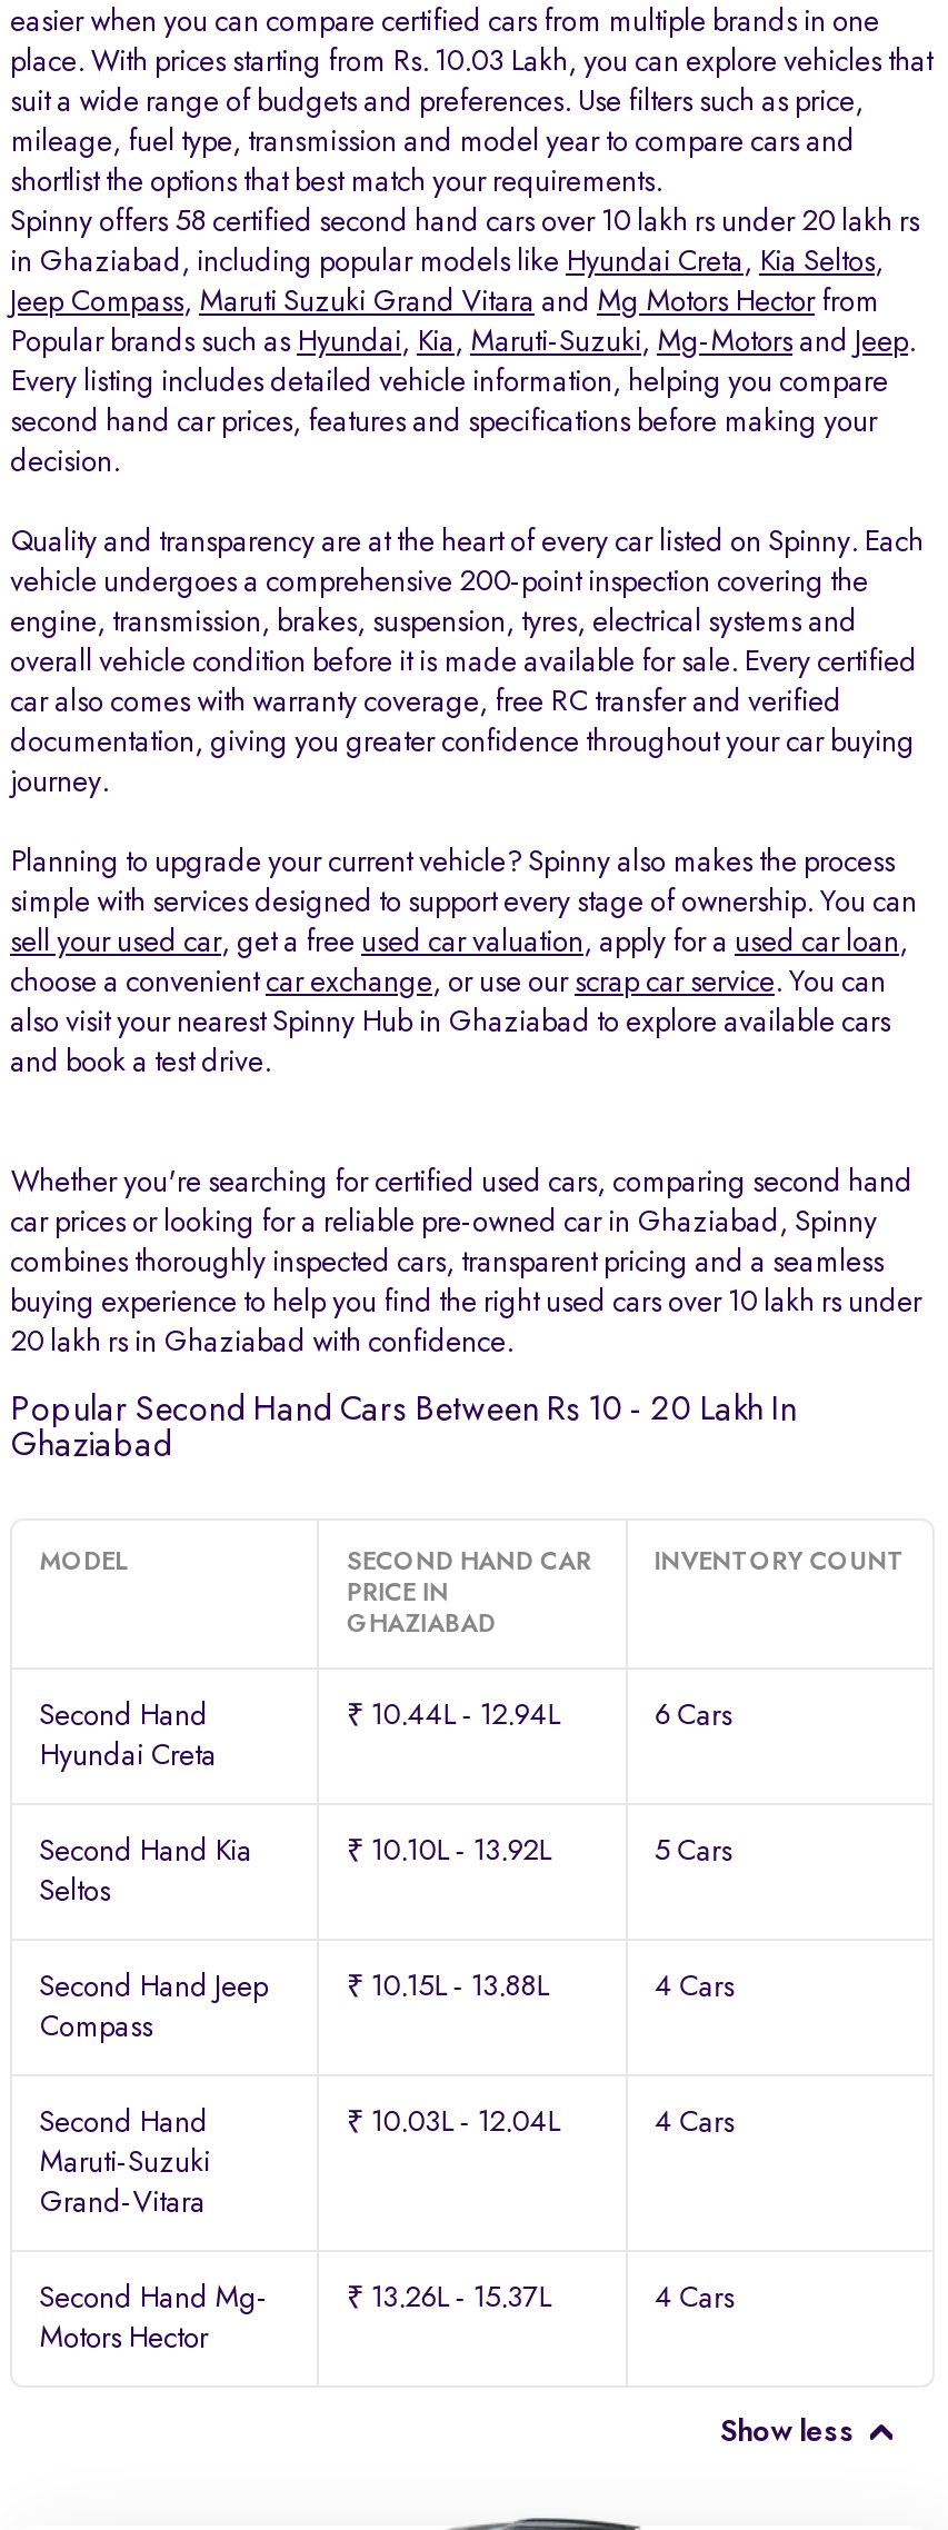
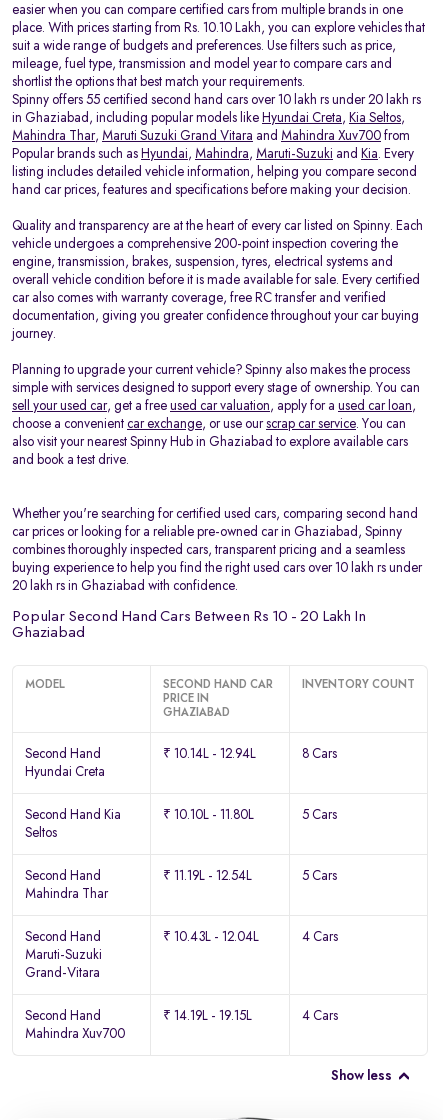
[10,47,932,78] place. With prices starting from Rs. 10.03 Lakh, you can explore vehicles that -> [12,21,425,35] place. With prices starting from Rs. 10.10 Lakh, you can explore vehicles that
[10,207,919,238] Spinny offers 58 certified second hand cars over 10 lakh rs under 20 lakh rs -> [12,93,421,107] Spinny offers 55 certified second hand cars over 10 lakh rs under 20 lakh rs
[10,287,915,478] Jeep Compass, Maruti Suzuki Grand Vitara and Mg Motors Hector from | Popular brands such as Hyundai, Kia, Maruti-Suzuki, Mg-Motors and Jeep. | Every listing includes detailed vehicle information, helping you compare | second hand car prices, features and specifications before making your | decision. -> [12,129,417,197] Mahindra Thar, Maruti Suzuki Grand Vitara and Mahindra Xuv700 from | Popular brands such as Hyundai, Mahindra, Maruti-Suzuki and Kia. Every | listing includes detailed vehicle information, helping you compare second | hand car prices, features and specifications before making your decision.
[346,1701,560,1732] ₹ 10.44L - 12.94L -> [163,747,256,761] ₹ 10.14L - 12.94L
[654,1701,732,1732] 6 Cars -> [302,747,337,761] 8 Cars
[346,1836,551,1867] ₹ 10.10L - 13.92L -> [163,808,254,822] ₹ 10.10L - 11.80L
[39,1972,268,2043] Second Hand Jeep | Compass -> [25,869,108,901] Second Hand | Mahindra Thar
[346,1972,734,2003] ₹ 10.15L - 13.88L | 4 Cars -> [163,869,337,883] ₹ 11.19L - 12.54L | 5 Cars
[346,2108,560,2139] ₹ 10.03L - 12.04L -> [163,930,259,944] ₹ 10.43L - 12.04L
[39,2283,268,2354] Second Hand Mg- | Motors Hector -> [25,1009,125,1041] Second Hand | Mahindra Xuv700
[346,2283,551,2314] ₹ 13.26L - 15.37L -> [163,1009,252,1023] ₹ 14.19L - 19.15L

